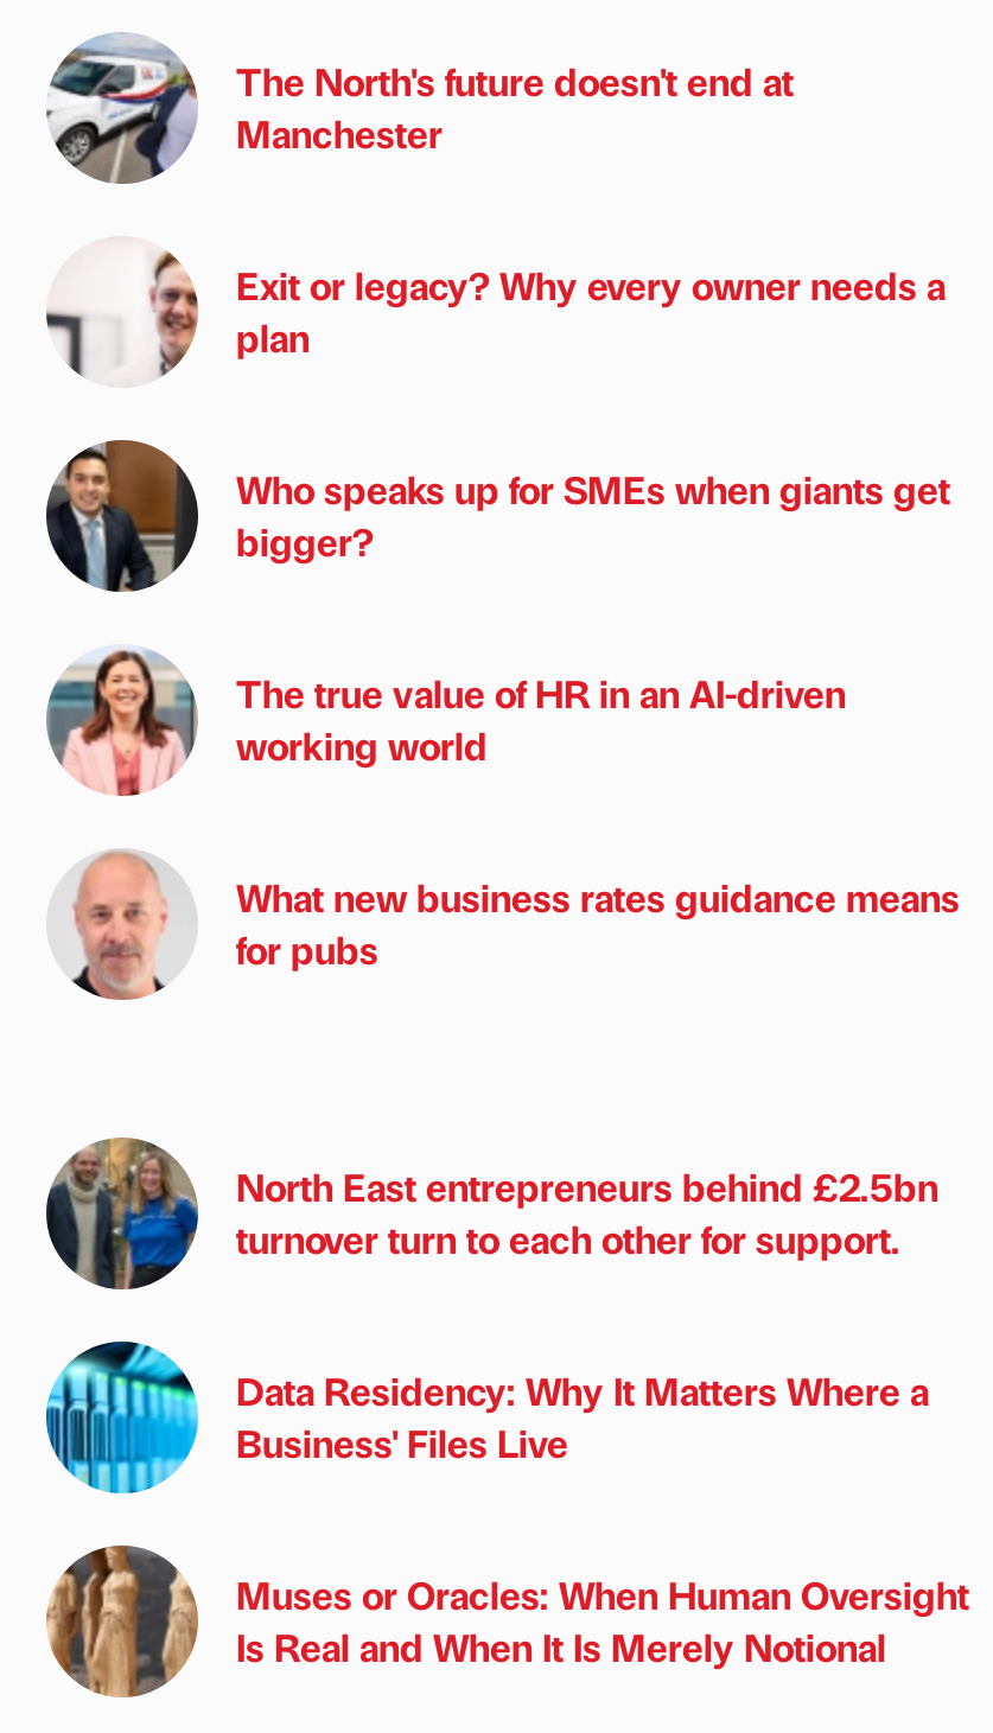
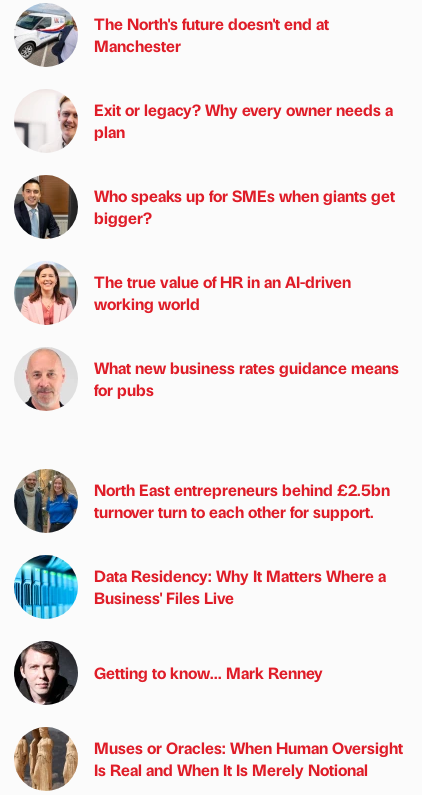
none -> [13,641,323,706] [image] | Getting to know... Mark Renney

